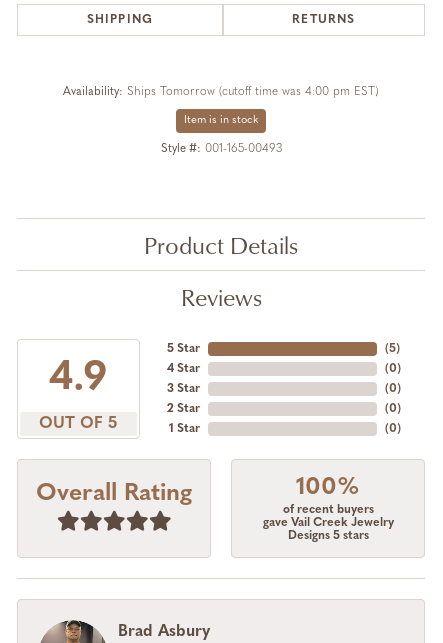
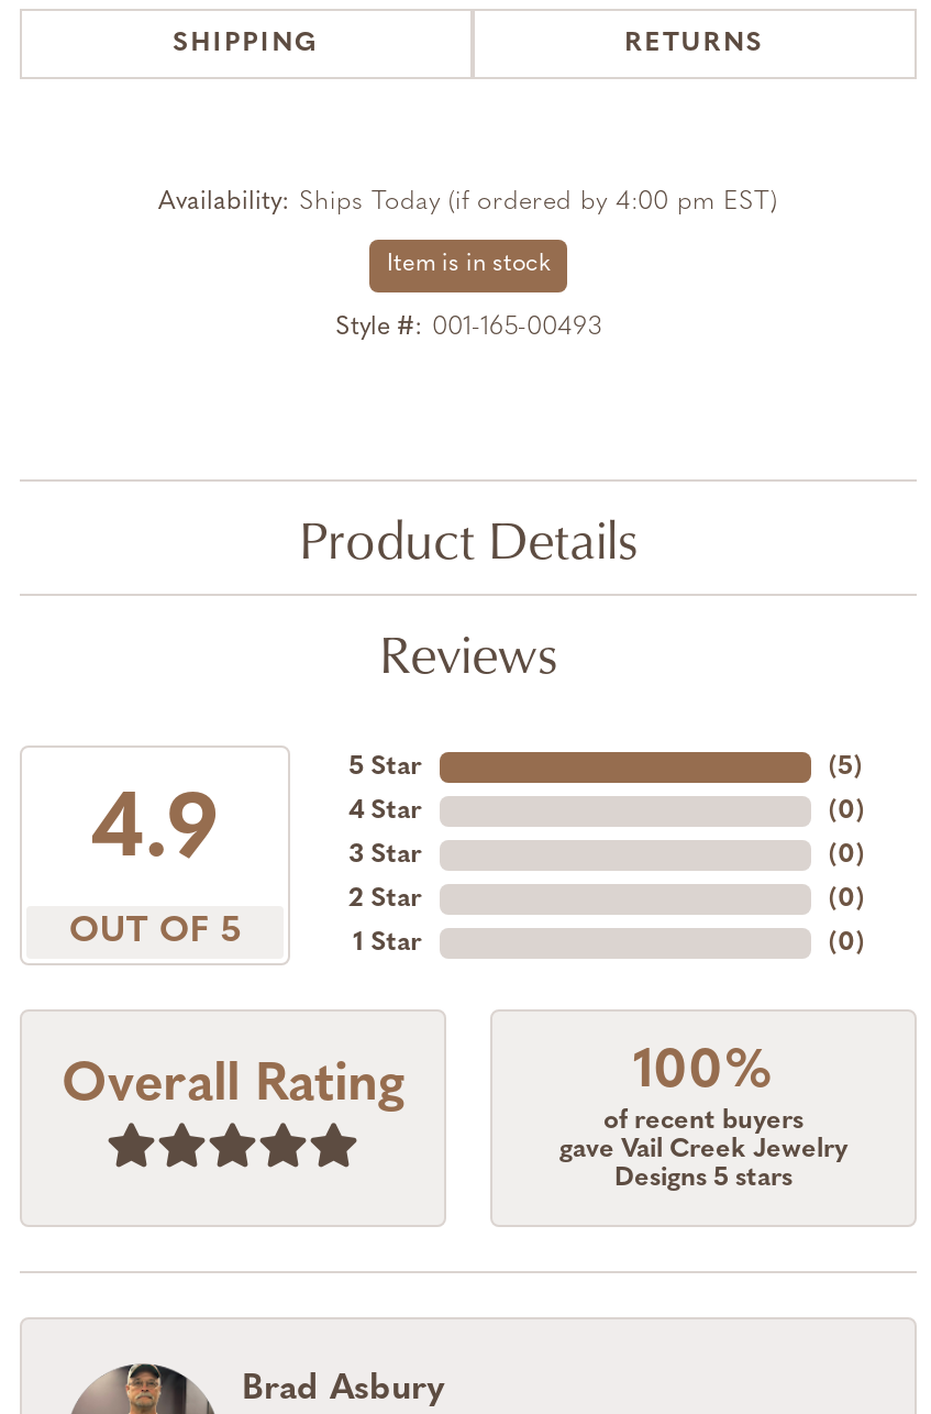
[63,86,379,98] Availability: Ships Tomorrow (cutoff time was 4:00 pm EST) -> [158,189,778,216] Availability: Ships Today (if ordered by 4:00 pm EST)

